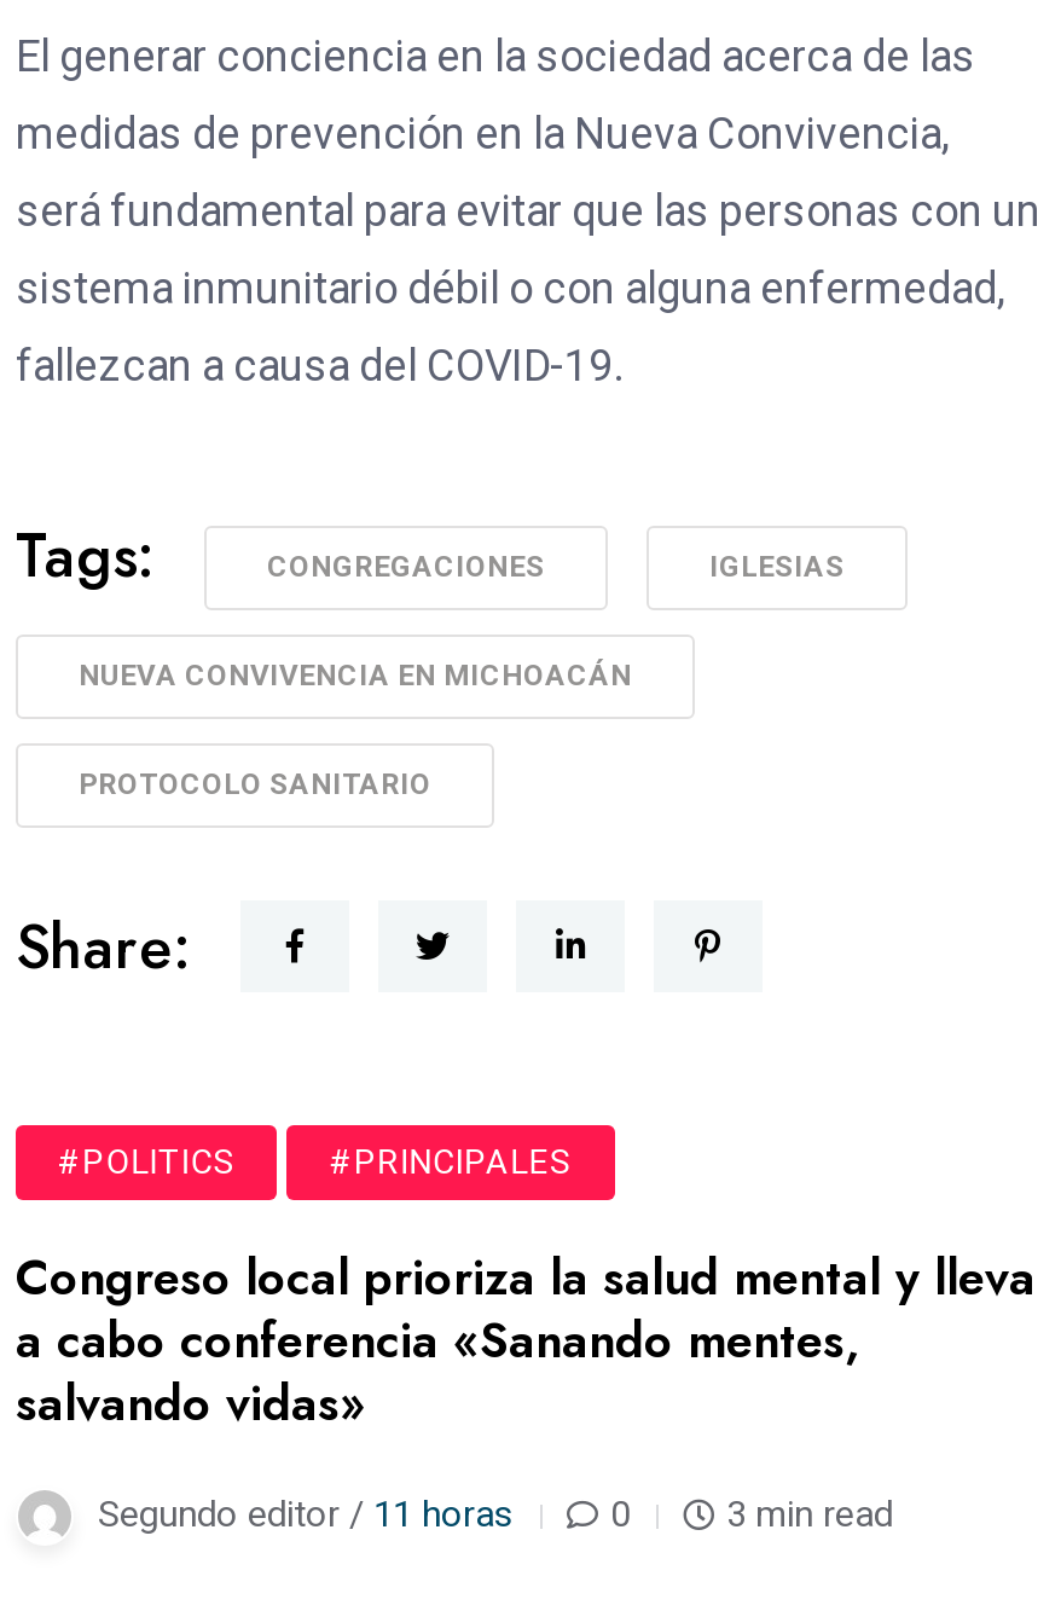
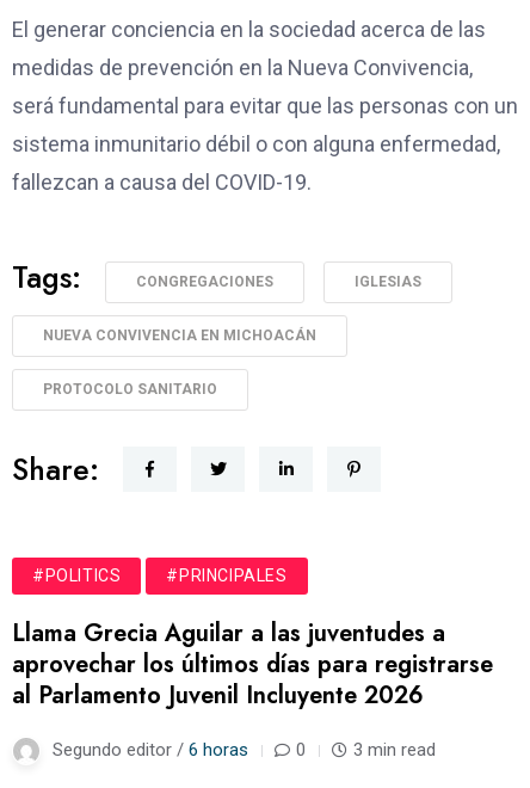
[16,1242,1036,1438] Congreso local prioriza la salud mental y lleva | a cabo conferencia «Sanando mentes, | salvando vidas» -> [12,616,493,713] Llama Grecia Aguilar a las juventudes a | aprovechar los últimos días para registrarse | al Parlamento Juvenil Incluyente 2026
[98,1491,514,1534] Segundo editor / 11 horas -> [53,739,248,761] Segundo editor / 6 horas

